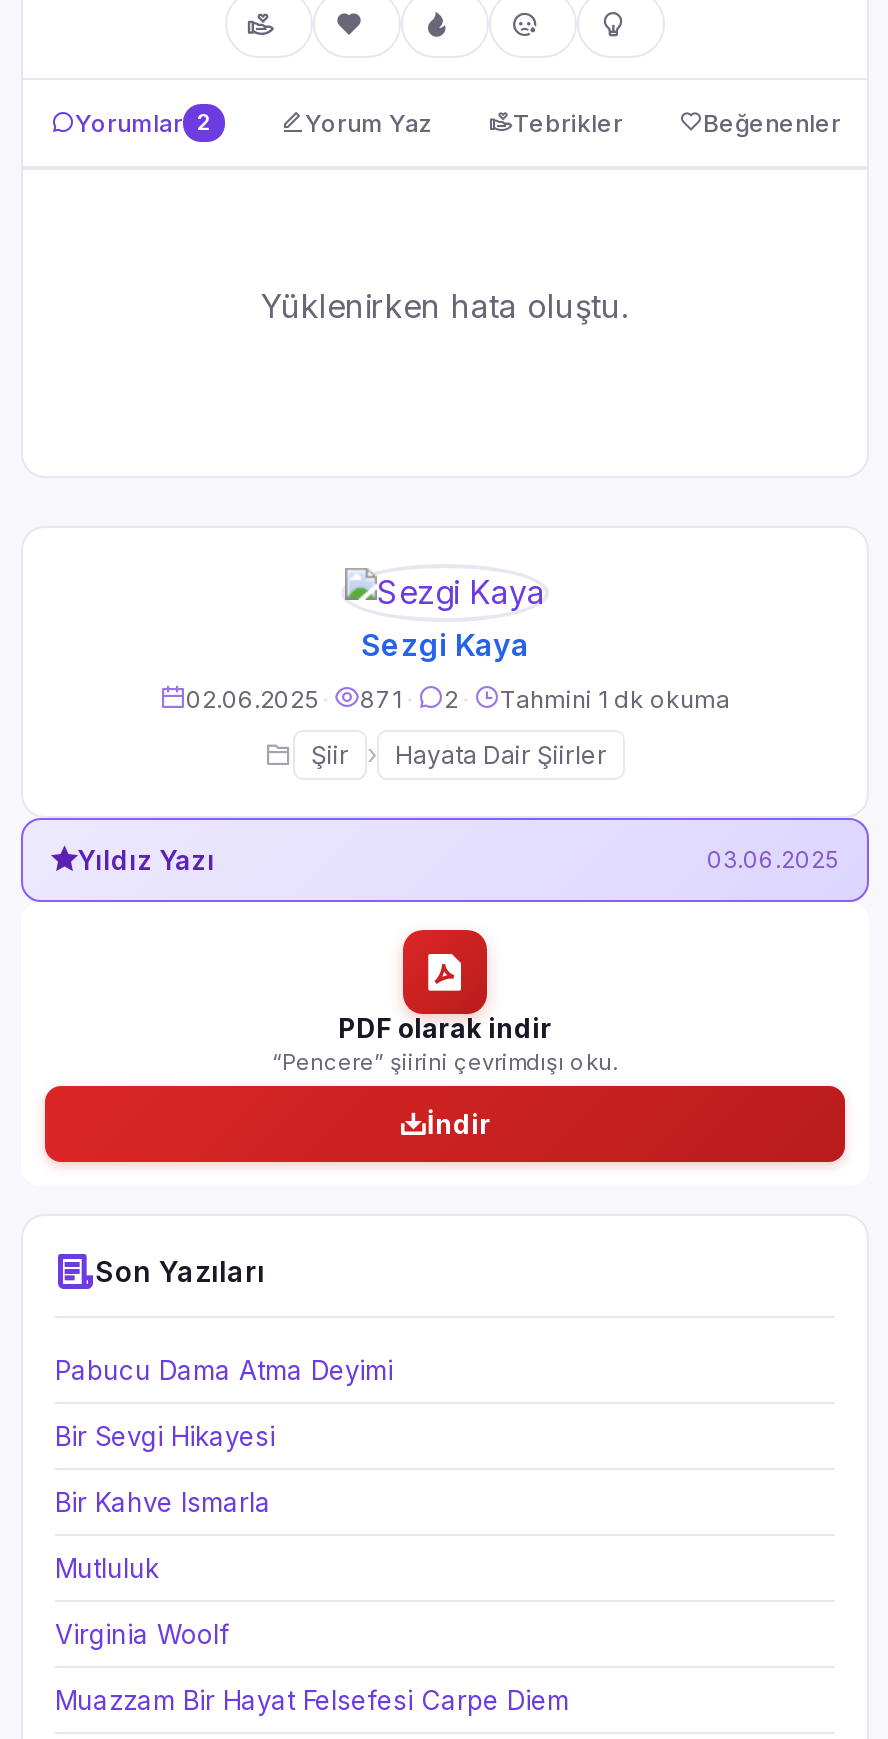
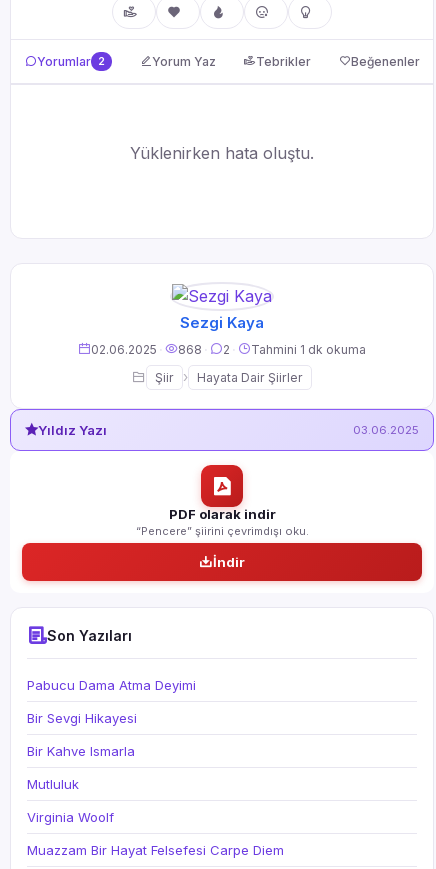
[186,683,730,713] 02.06.2025 · 871 · 2 · Tahmini 1 dk okuma -> [91,342,366,357] 02.06.2025 · 868 · 2 · Tahmini 1 dk okuma

